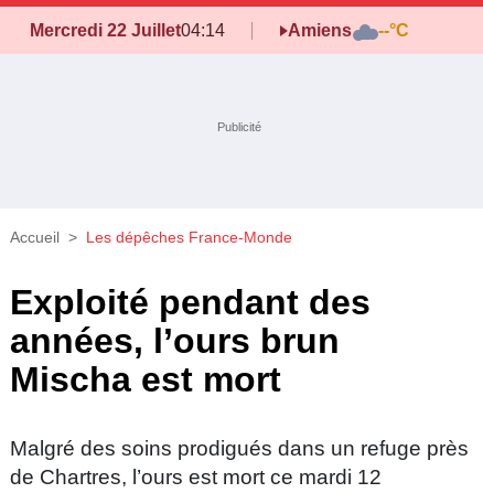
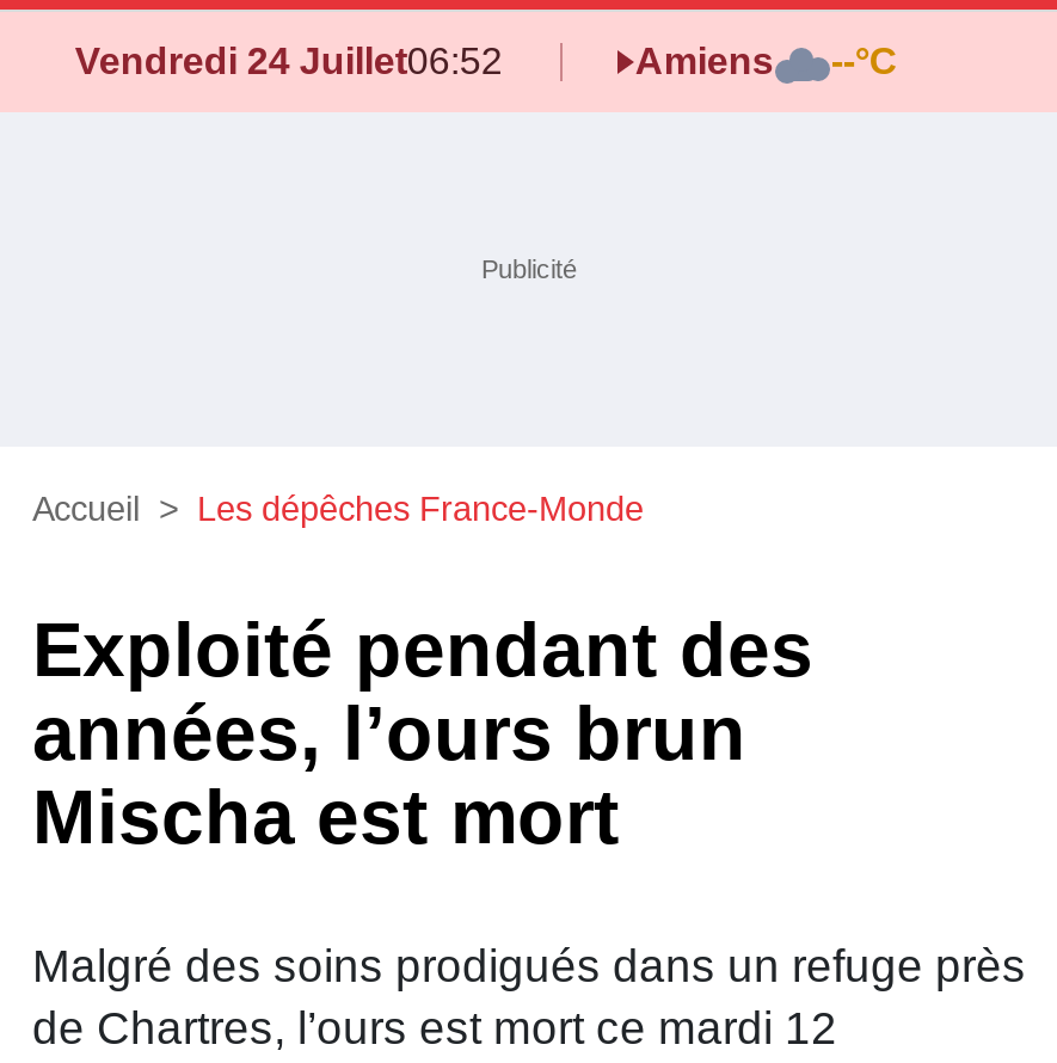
[30,21,225,40] Mercredi 22 Juillet04:14 -> [75,41,503,81] Vendredi 24 Juillet06:52

